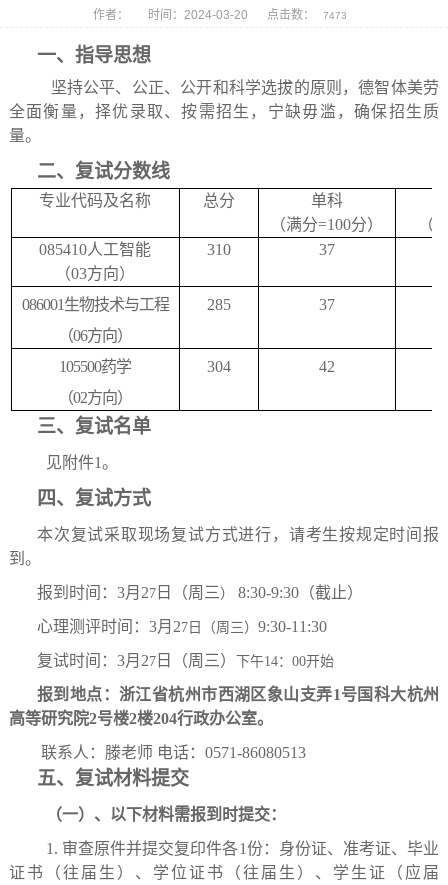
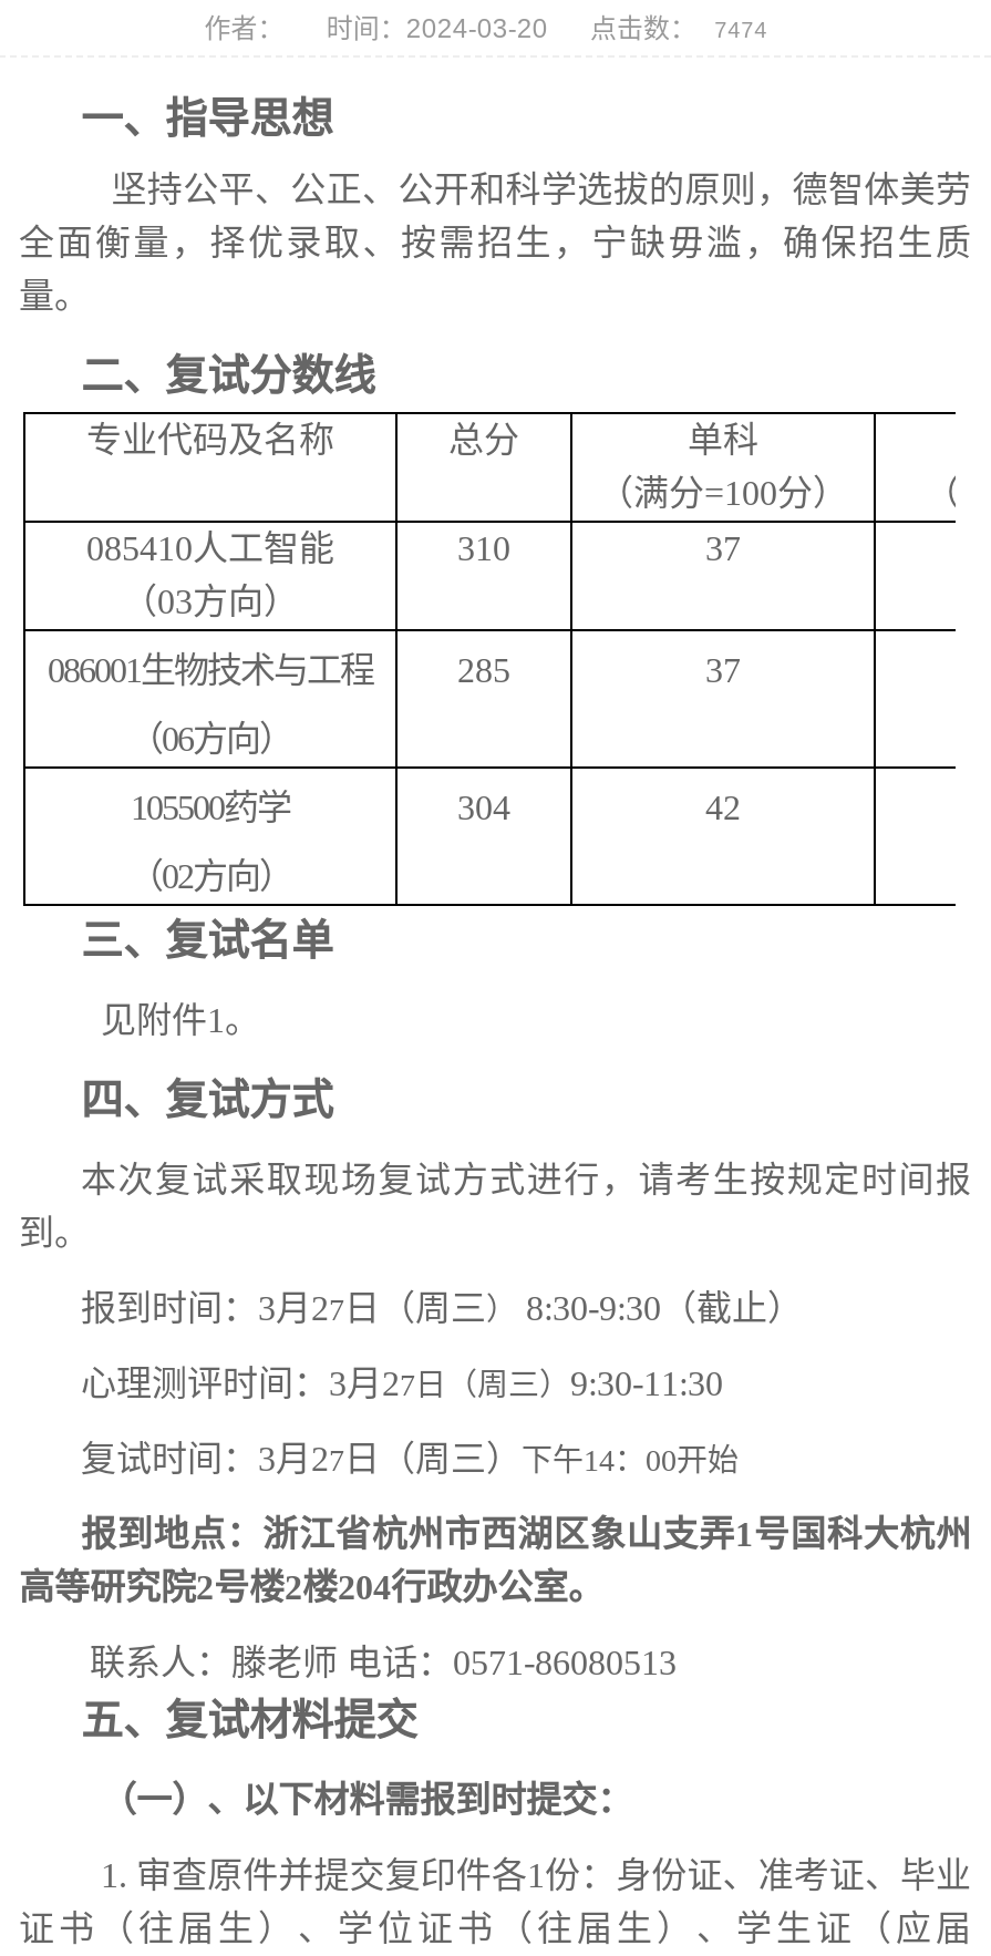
[93,8,347,22] 作者： 时间：2024-03-20 点击数： 7473 -> [204,14,768,45] 作者： 时间：2024-03-20 点击数： 7474

